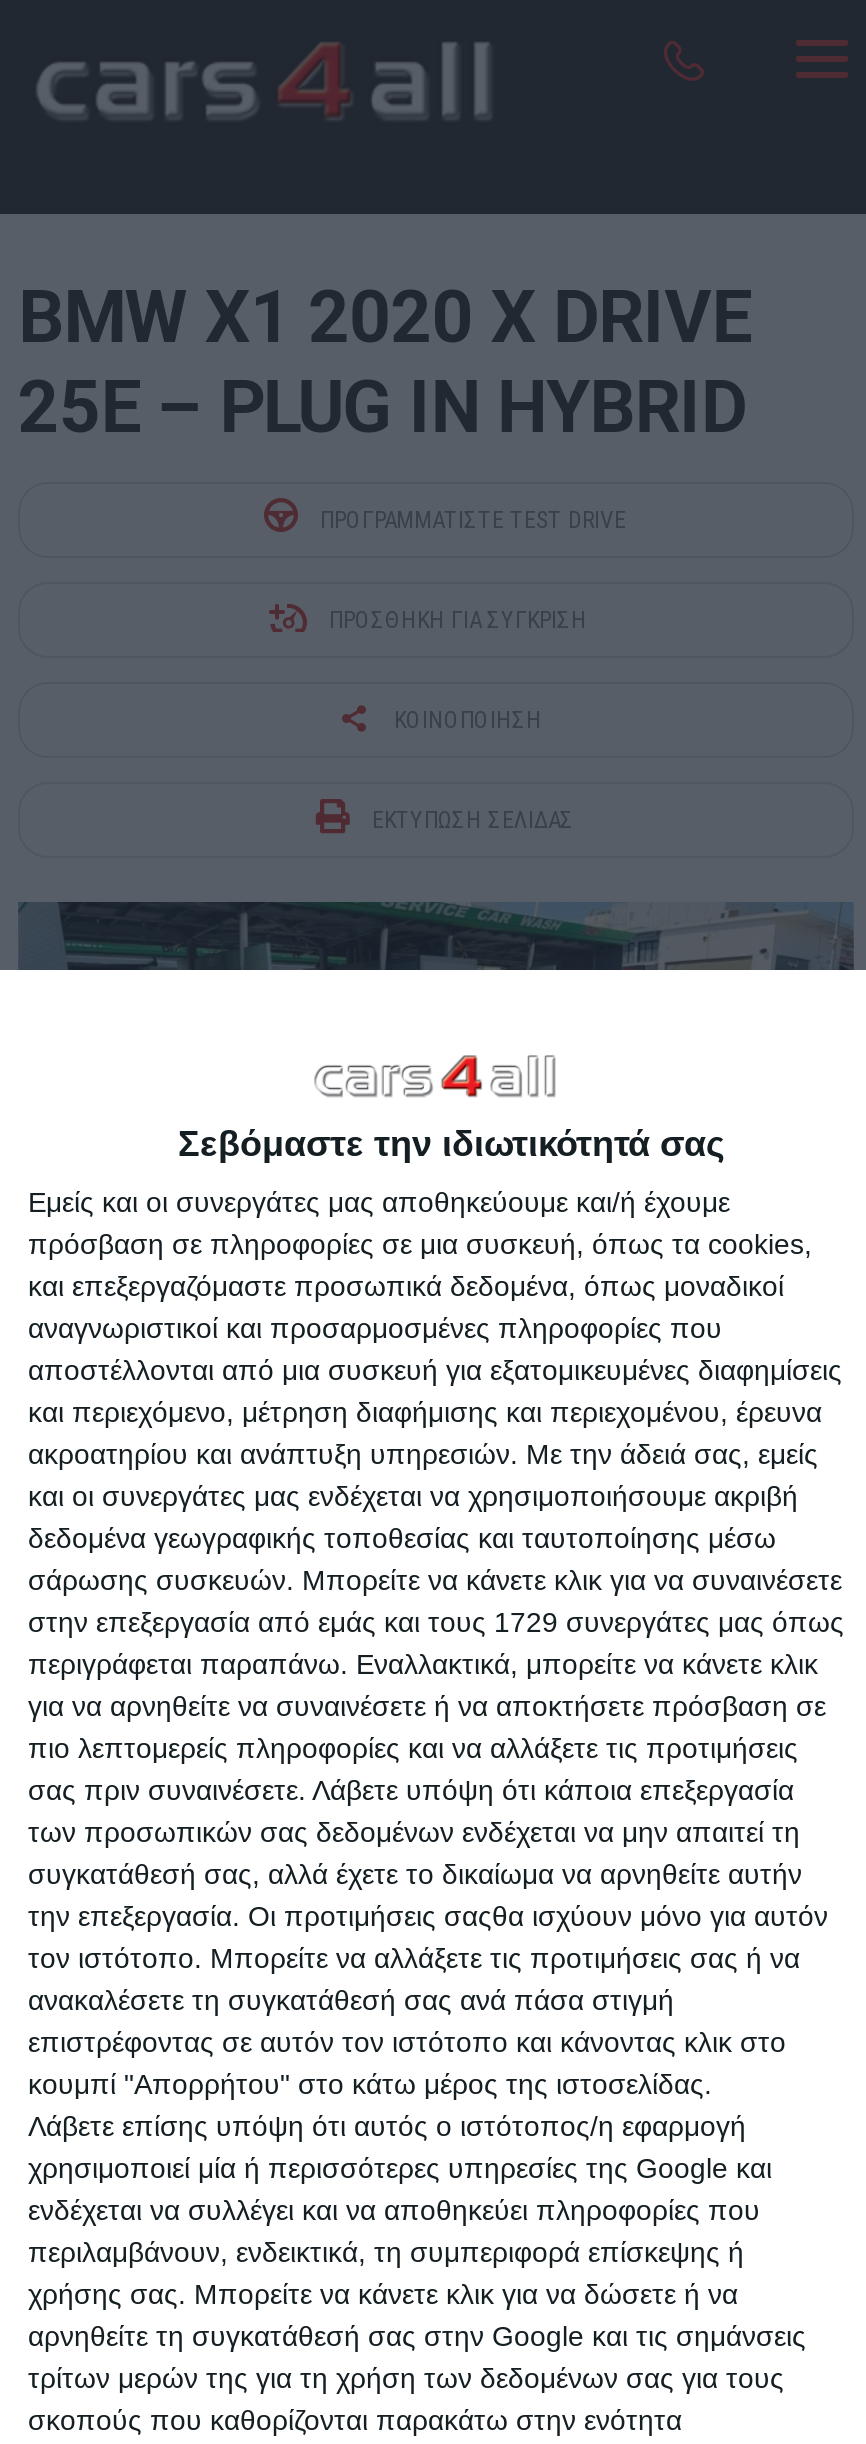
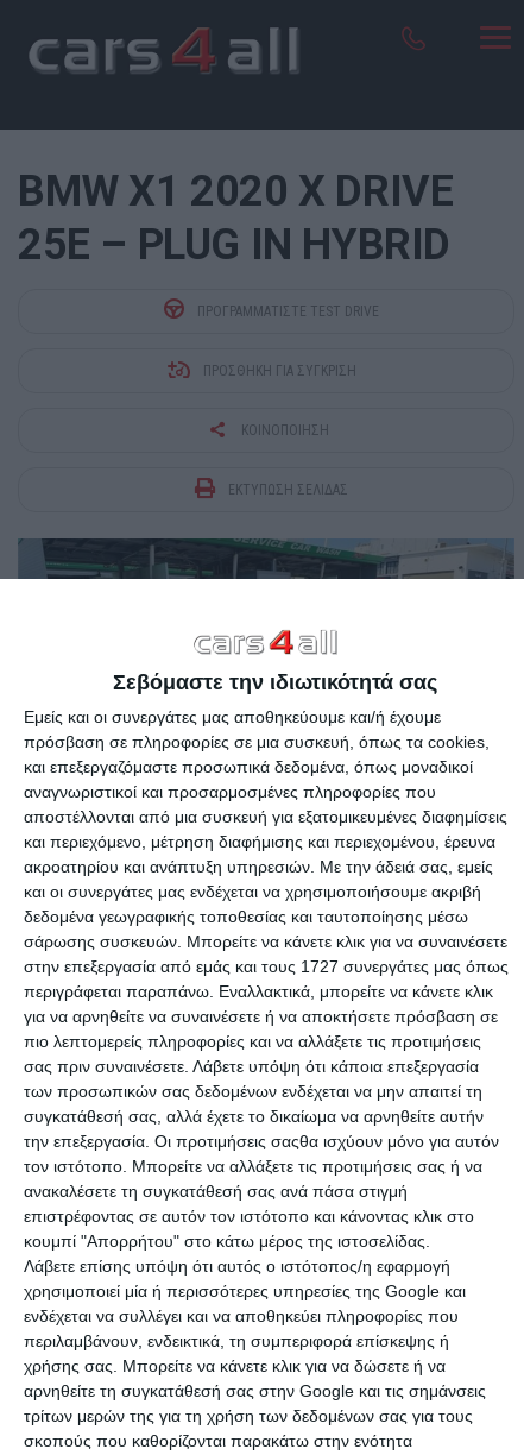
[28,1607,844,1639] στην επεξεργασία από εμάς και τους 1729 συνεργάτες μας όπως -> [24,957,509,976] στην επεξεργασία από εμάς και τους 1727 συνεργάτες μας όπως

